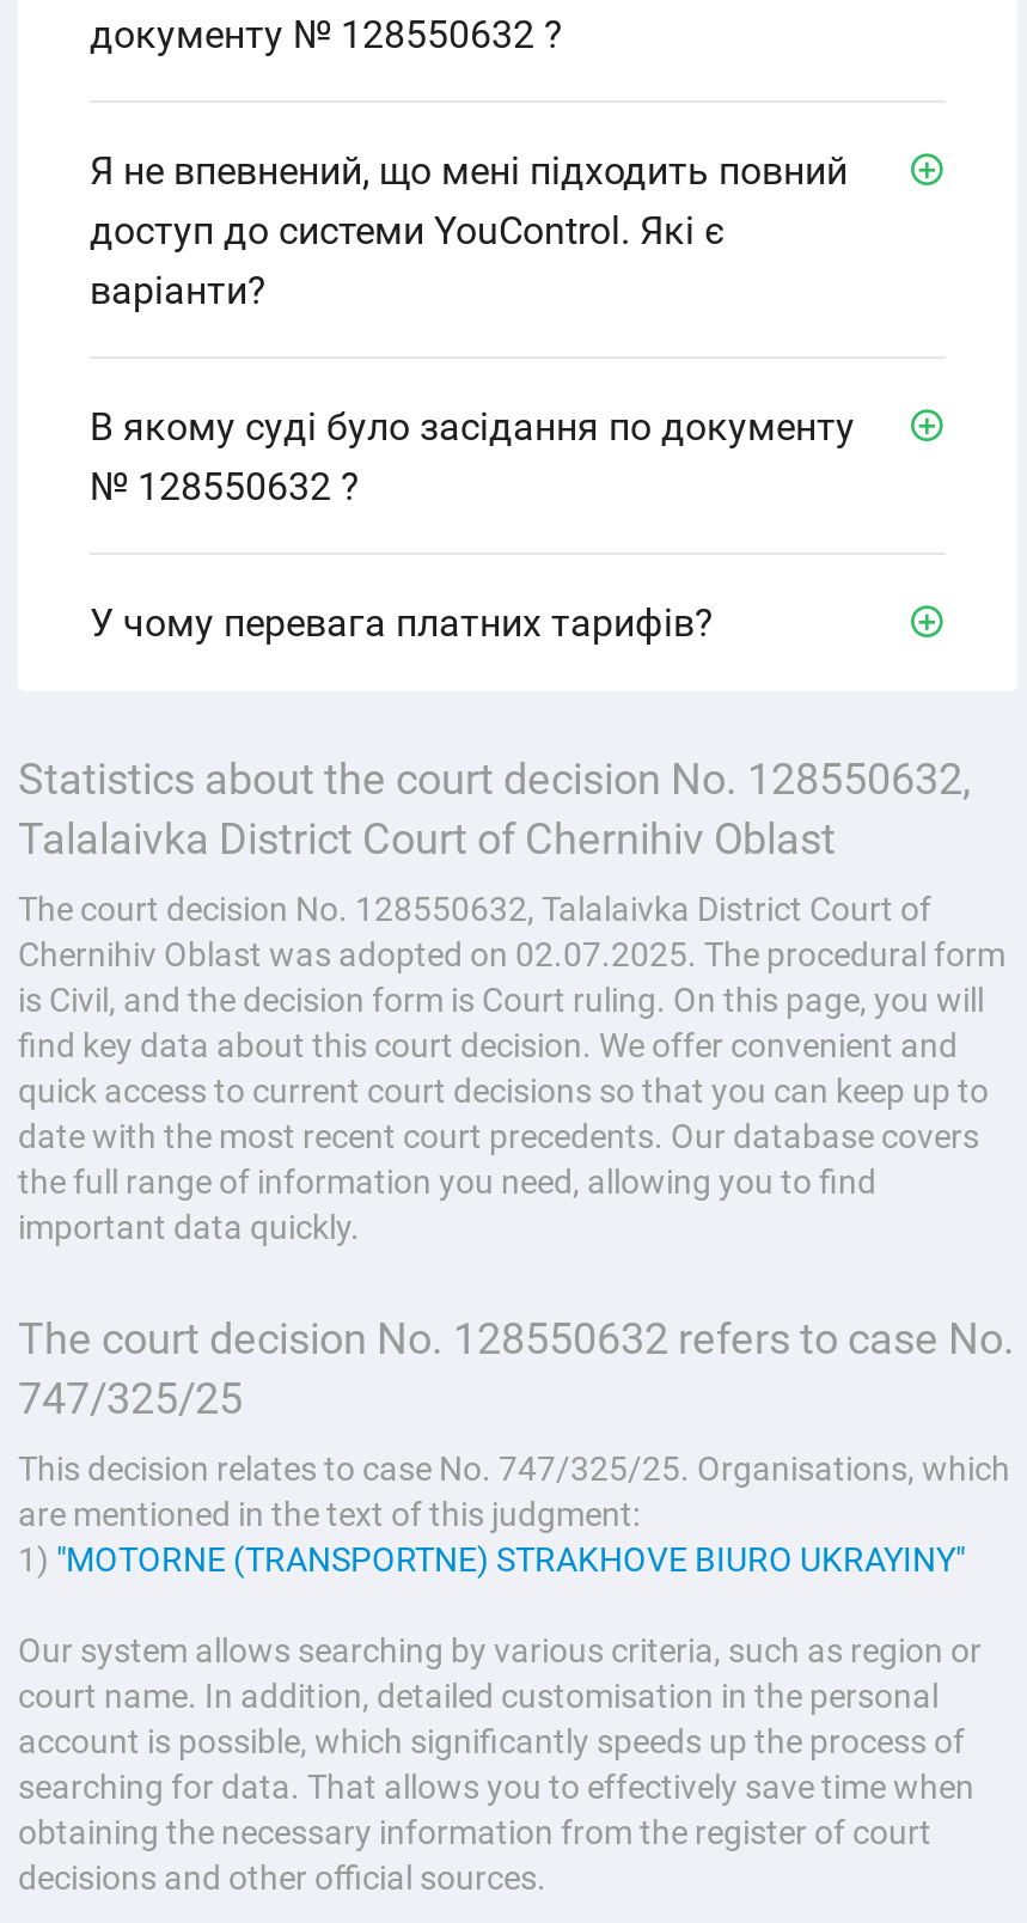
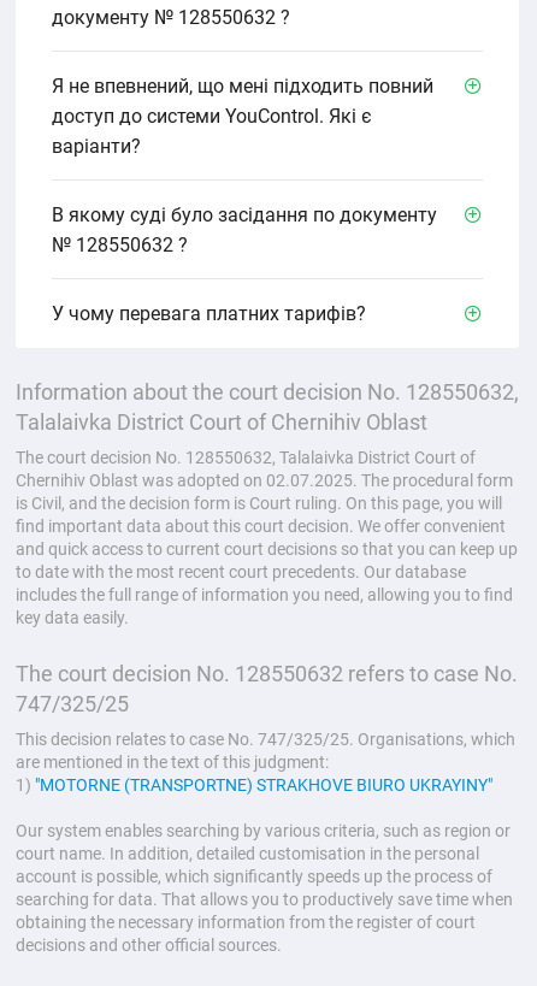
[18,752,972,802] Statistics about the court decision No. 128550632, -> [16,379,519,404] Information about the court decision No. 128550632,
[18,1025,989,1245] find key data about this court decision. We offer convenient and | quick access to current court decisions so that you can keep up to | date with the most recent court precedents. Our database covers | the full range of information you need, allowing you to find | important data quickly. -> [16,516,518,627] find important data about this court decision. We offer convenient | and quick access to current court decisions so that you can keep up | to date with the most recent court precedents. Our database | includes the full range of information you need, allowing you to find | key data easily.
[18,1630,982,1668] Our system allows searching by various criteria, such as region or -> [16,820,511,840] Our system enables searching by various criteria, such as region or
[18,1766,974,1805] searching for data. That allows you to effectively save time when -> [16,889,513,908] searching for data. That allows you to productively save time when

